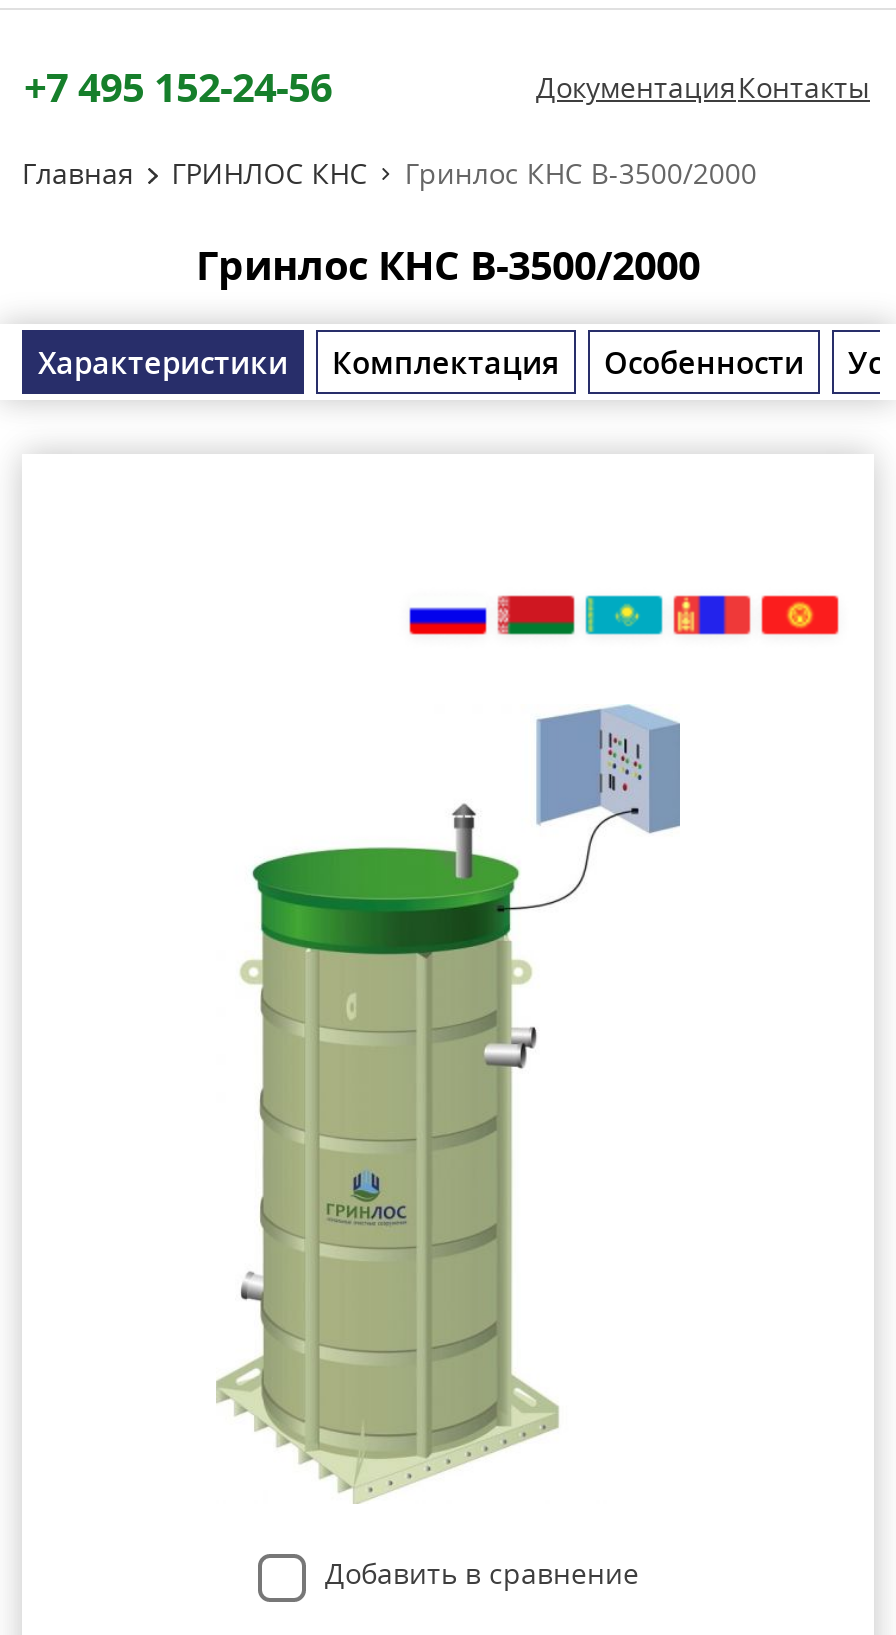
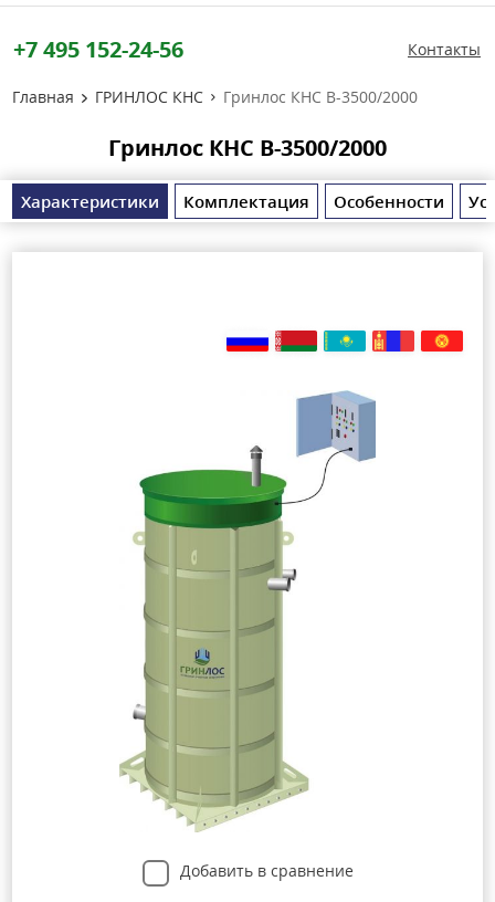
[536,68,870,106] Документация Контакты -> [408,39,481,60] Контакты

